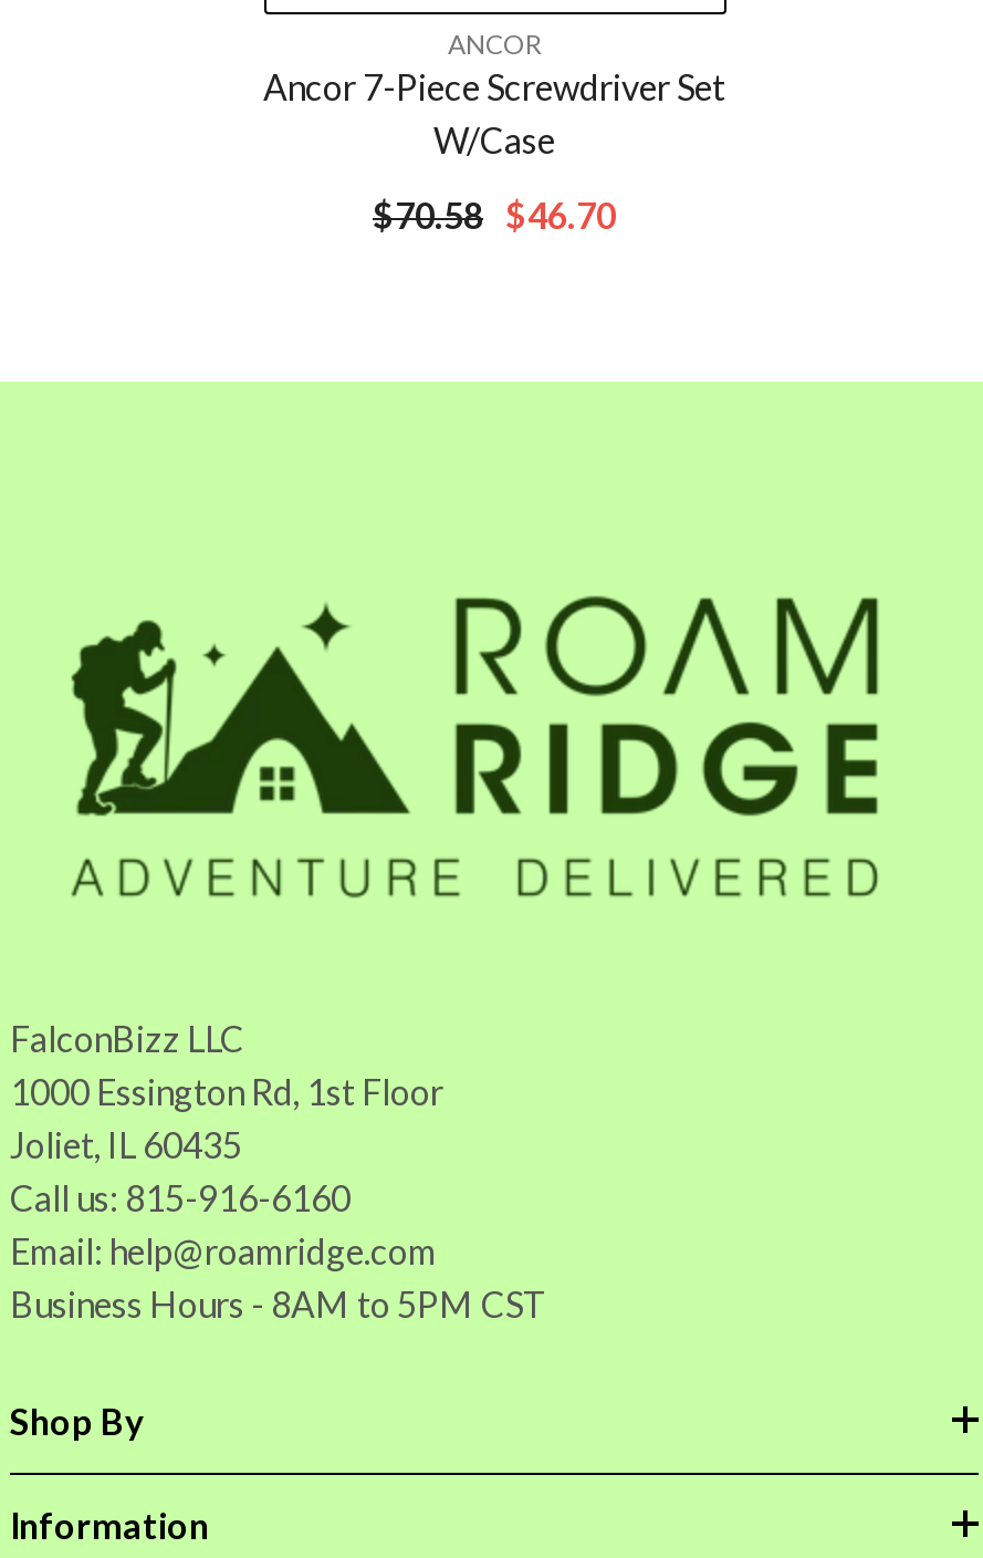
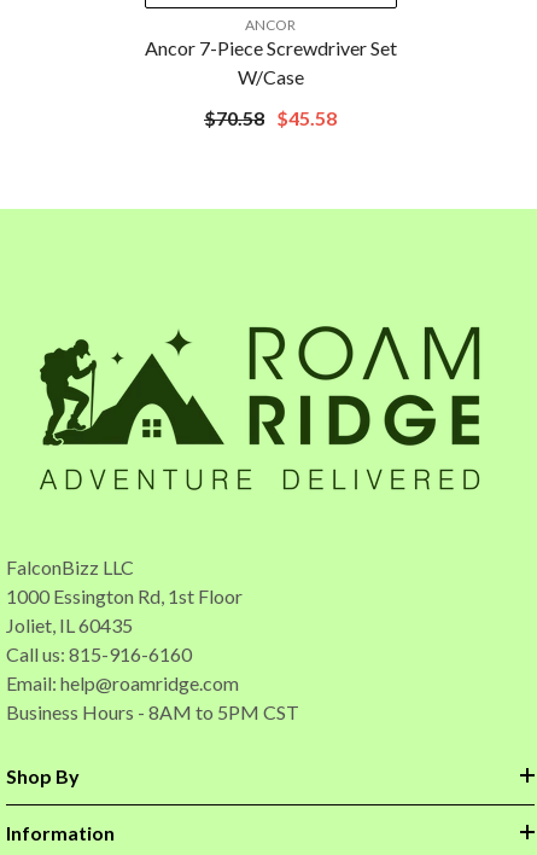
[373,193,616,235] $70.58 $46.70 -> [204,106,337,129] $70.58 $45.58

